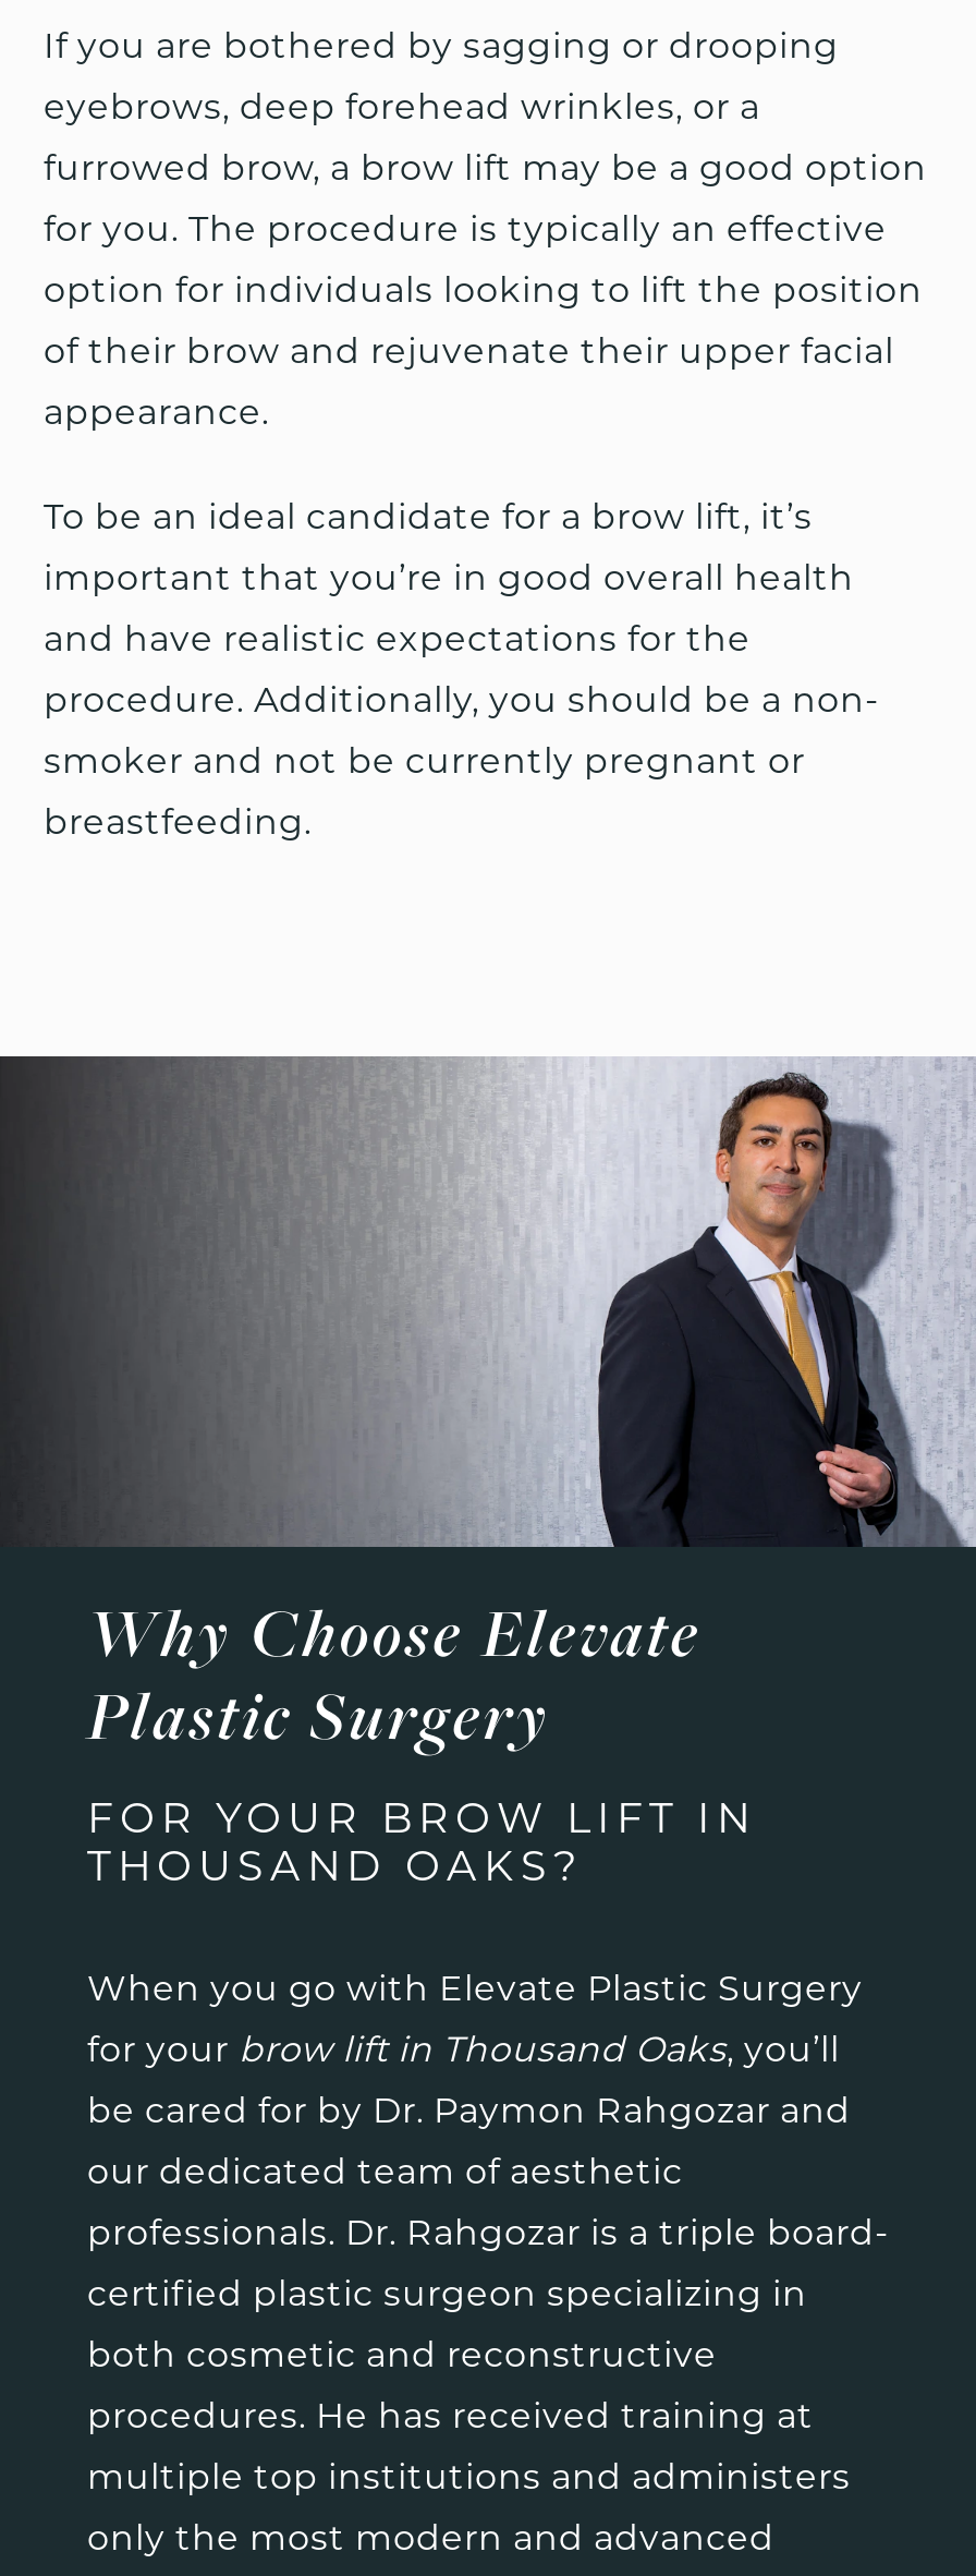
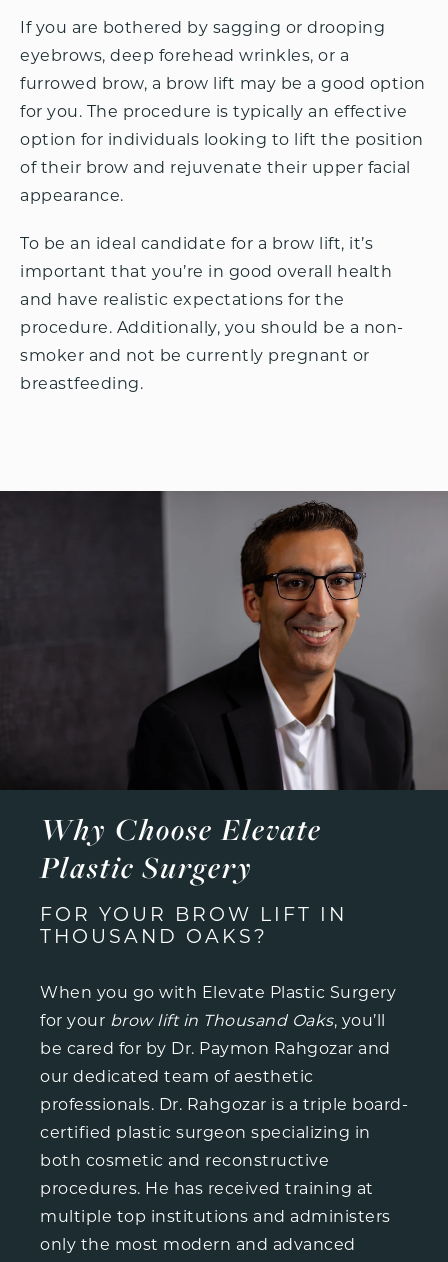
[68,1054,969,1549] [image] -> [4,490,445,791] [image]

